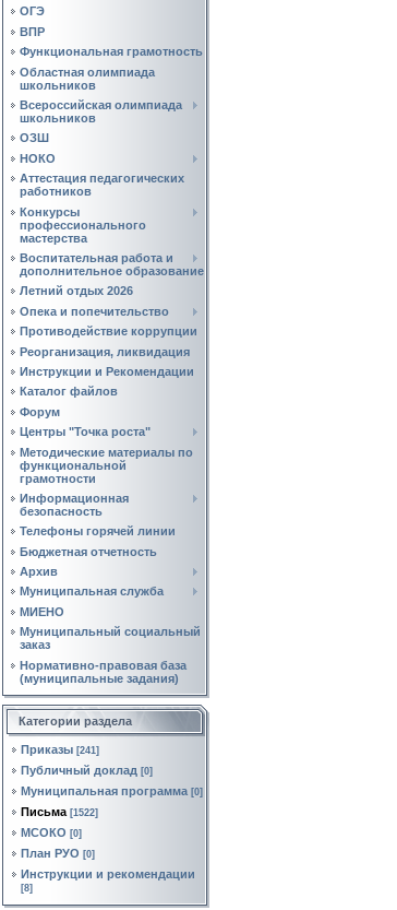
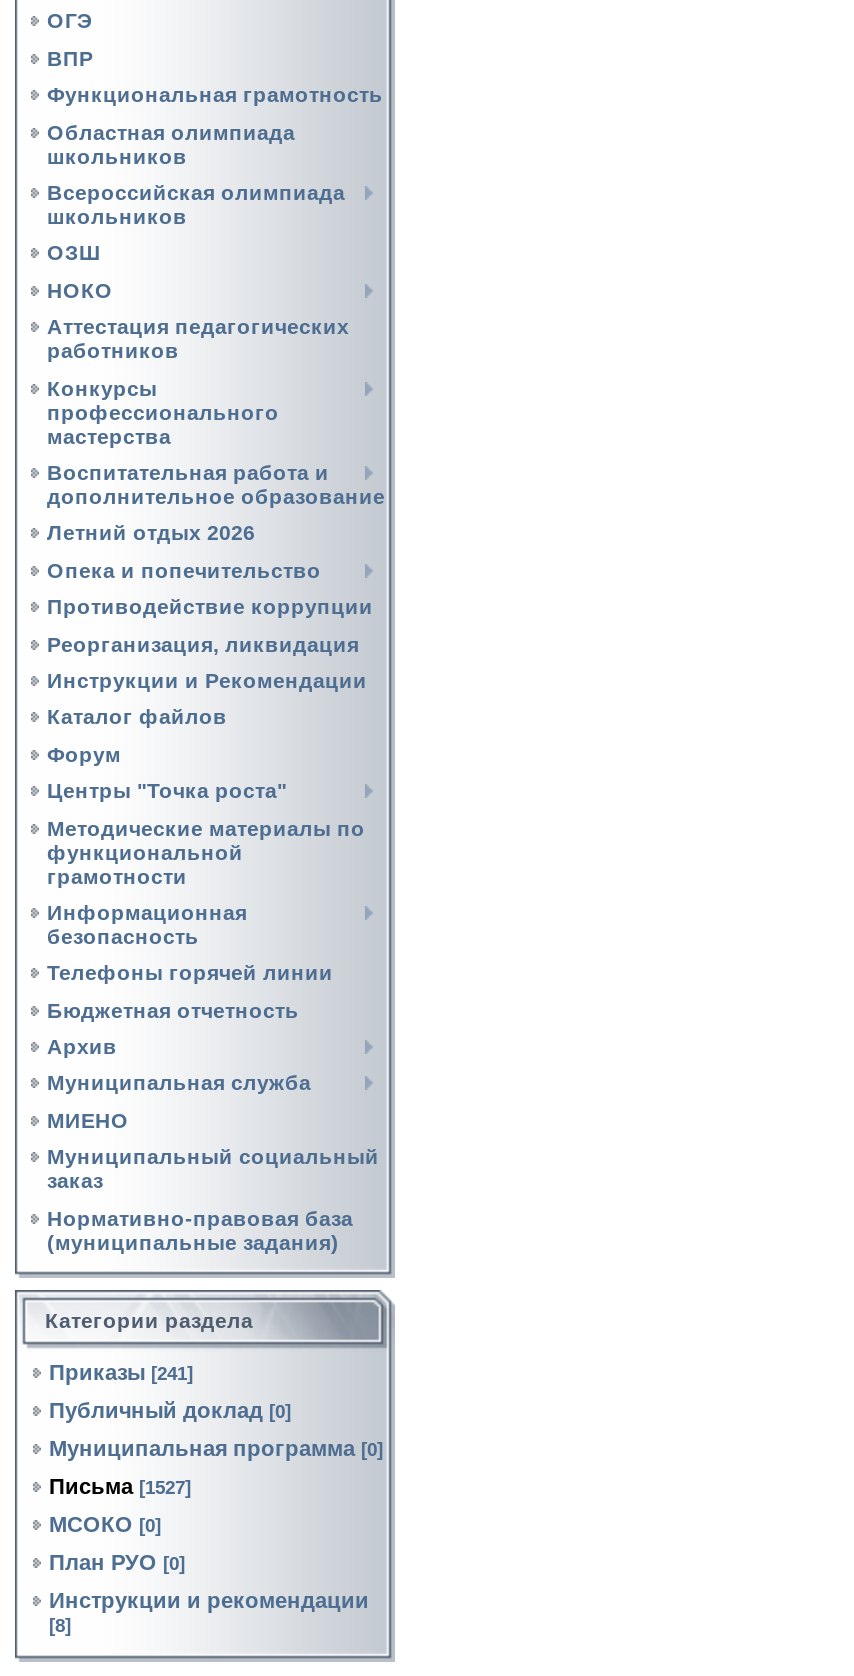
[21,805,98,818] Письма [1522] -> [49,1474,191,1498] Письма [1527]

